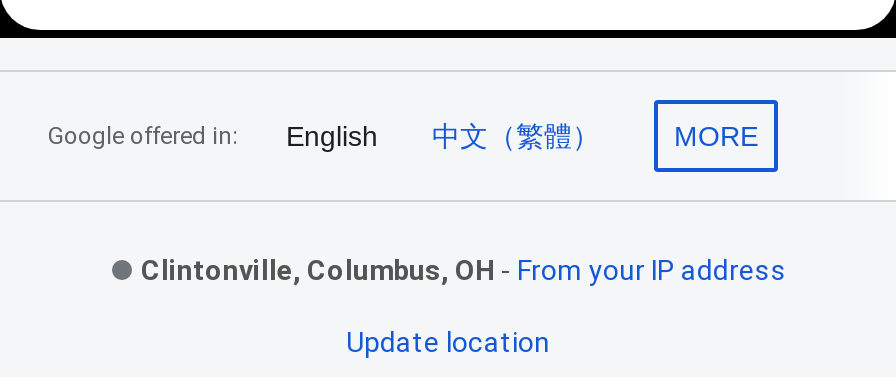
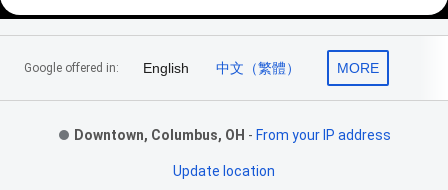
[141,254,787,286] Clintonville, Columbus, OH - From your IP address -> [73,127,390,143] Downtown, Columbus, OH - From your IP address

